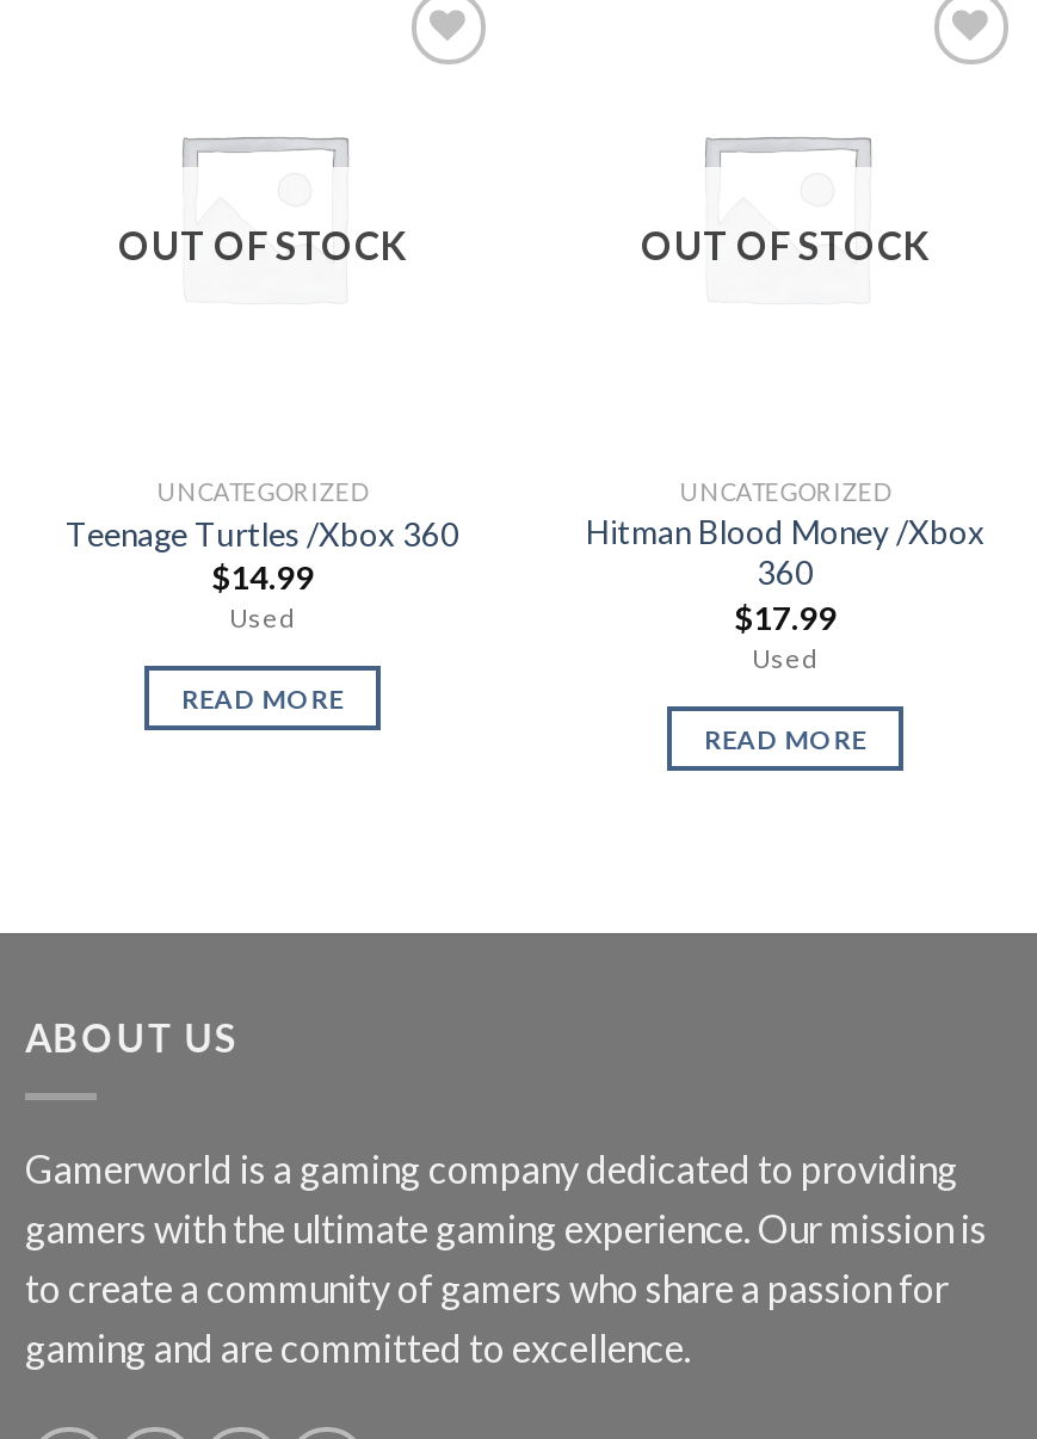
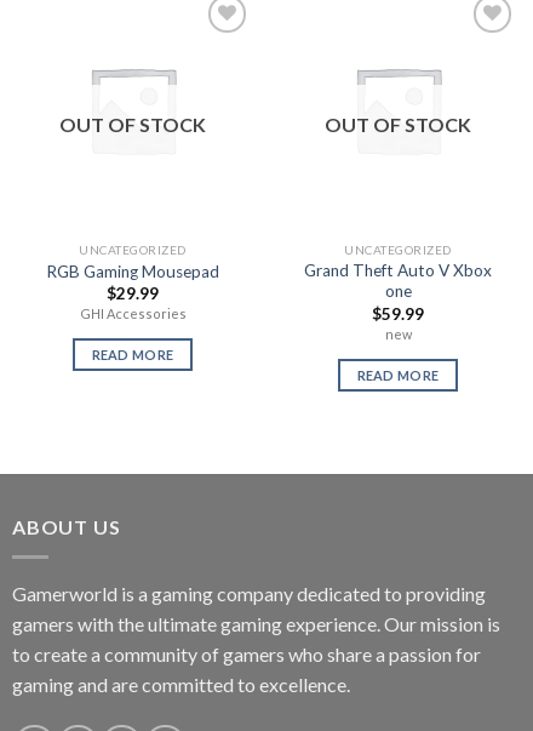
[66,515,459,633] Teenage Turtles /Xbox 360 | $14.99 | Used -> [46,262,219,322] RGB Gaming Mousepad | $29.99 | GHI Accessories
[586,514,984,672] Hitman Blood Money /Xbox | 360 | $17.99 | Used -> [304,261,492,341] Grand Theft Auto V Xbox | one | $59.99 | new

